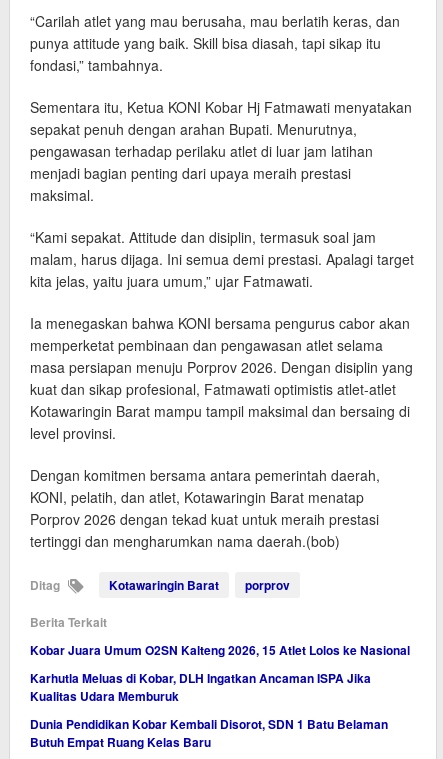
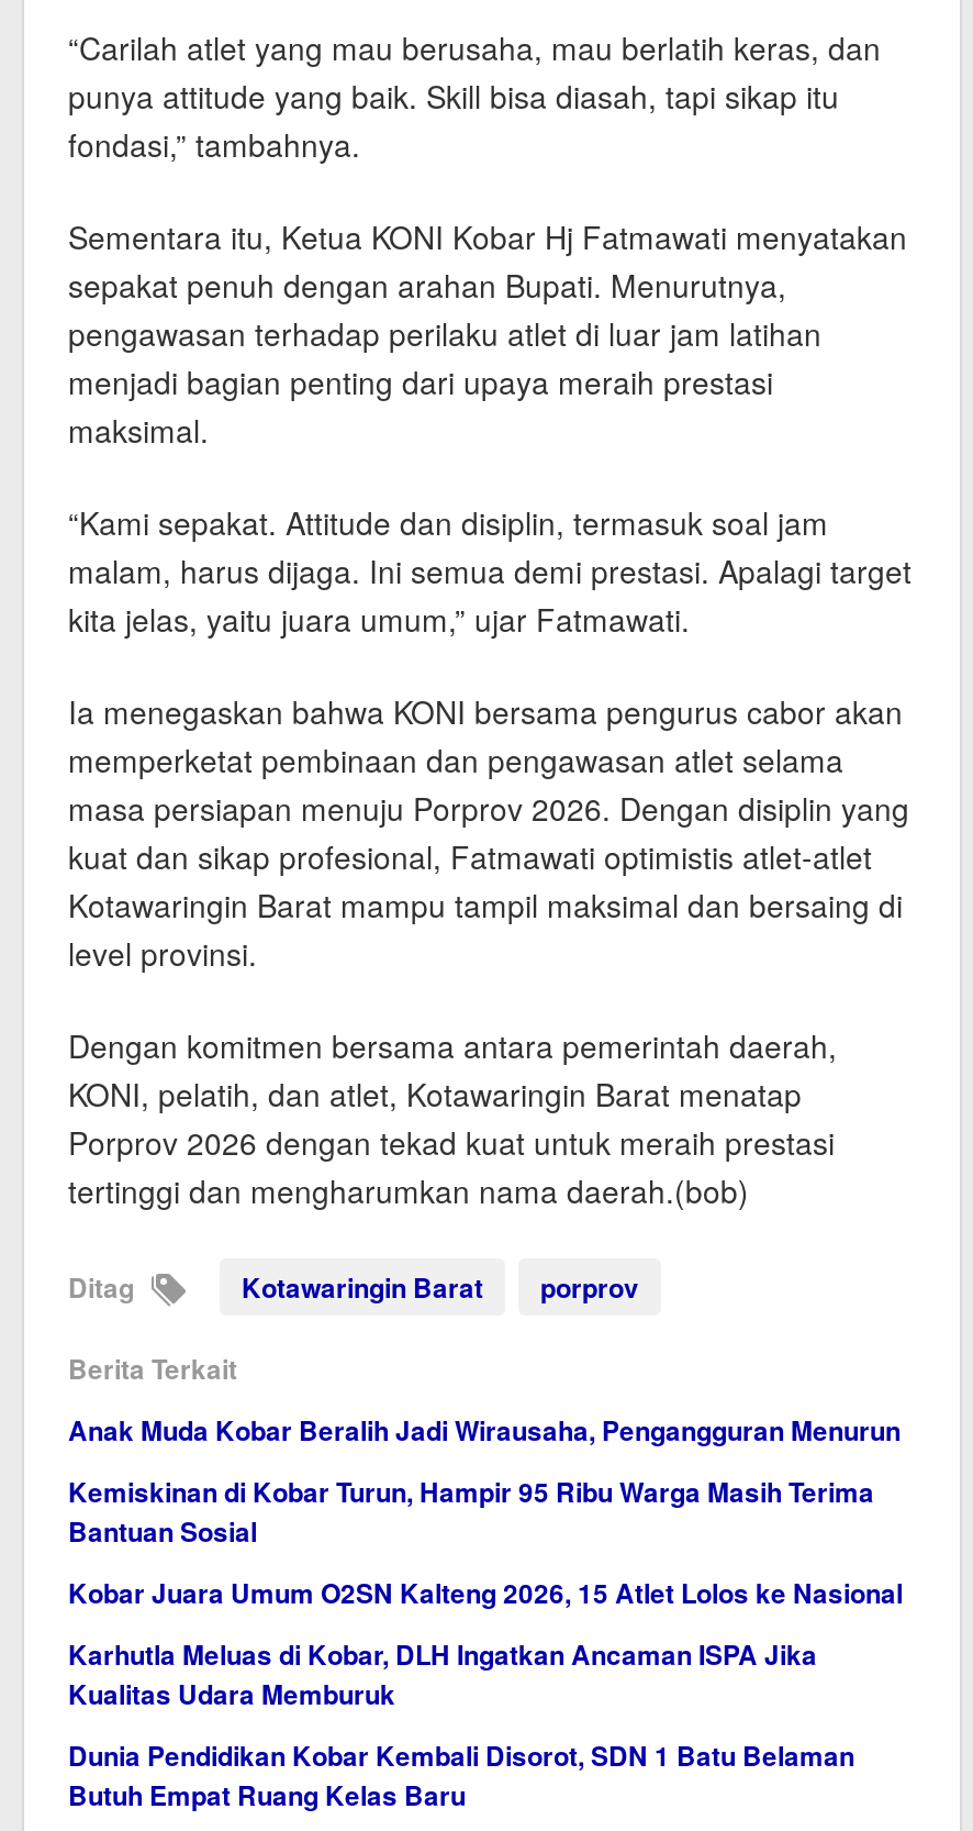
none -> [68,1411,901,1552] Anak Muda Kobar Beralih Jadi Wirausaha, Pengangguran Menurun | Kemiskinan di Kobar Turun, Hampir 95 Ribu Warga Masih Terima | Bantuan Sosial

